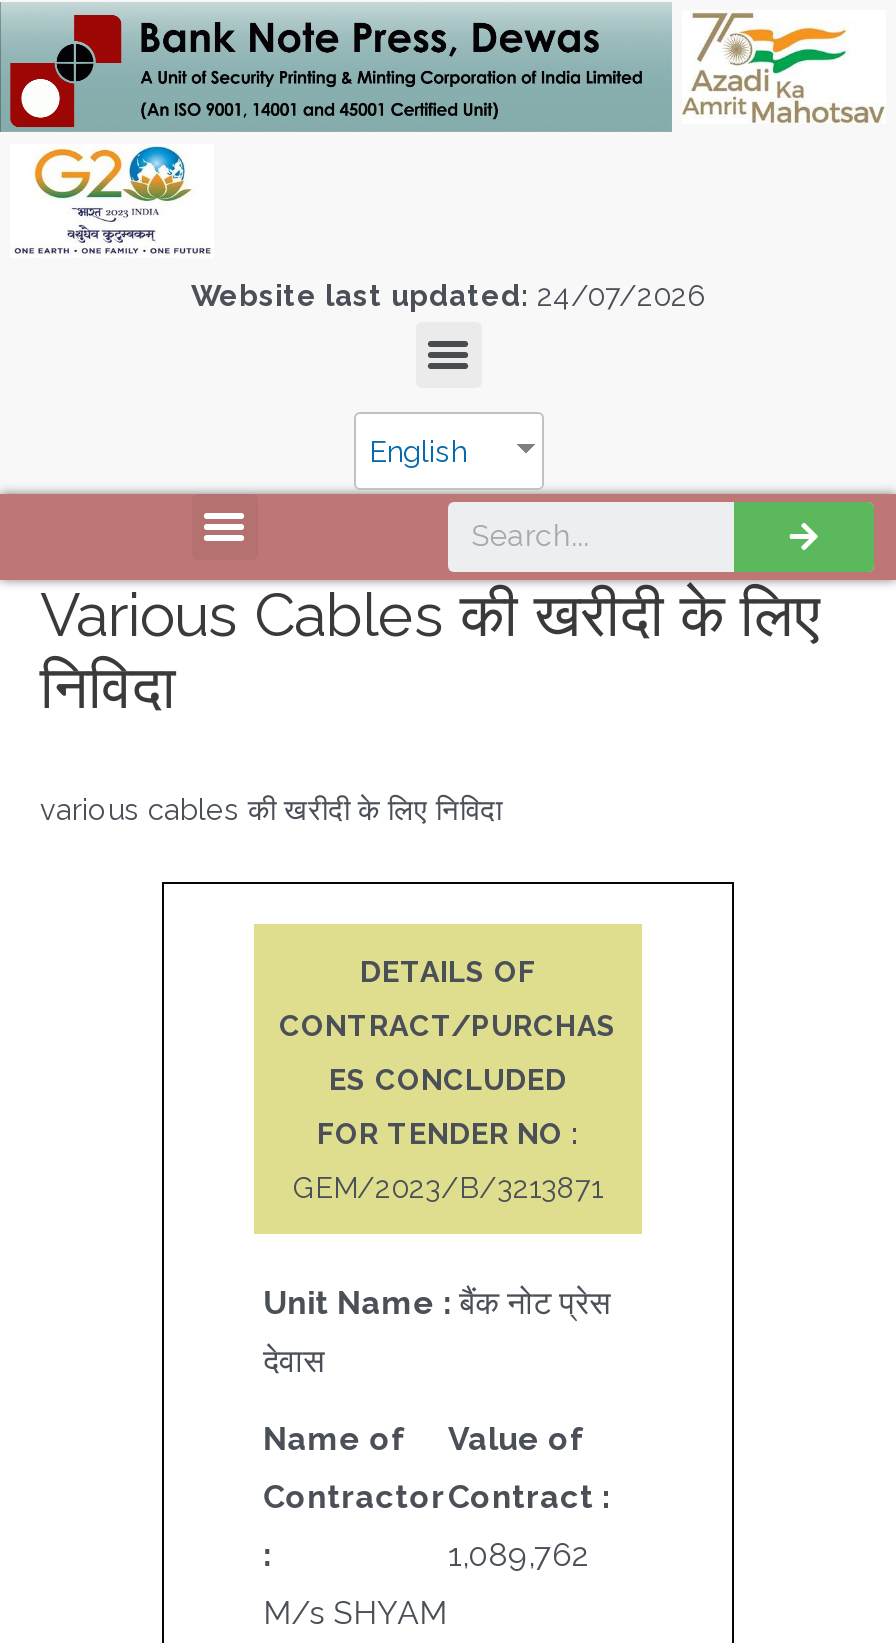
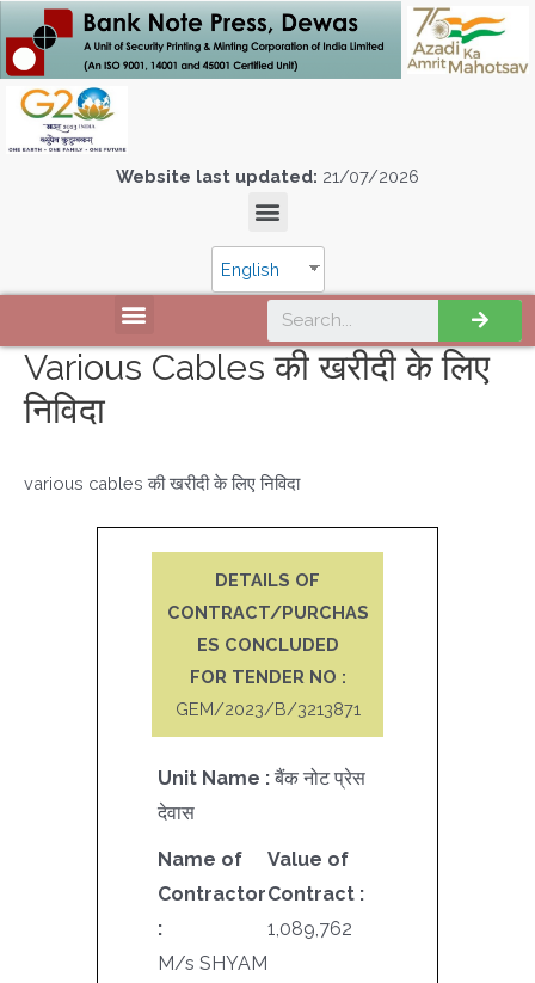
[191,278,705,312] Website last updated: 24/07/2026 -> [116,166,419,186] Website last updated: 21/07/2026

